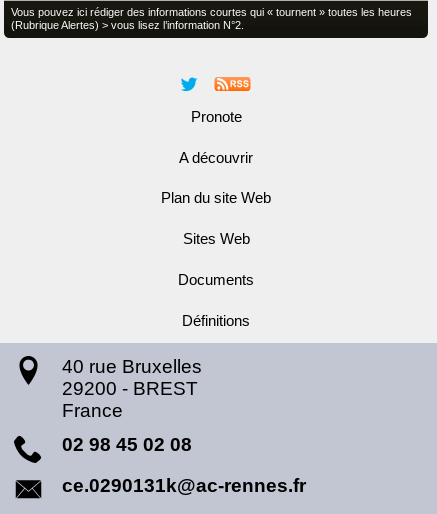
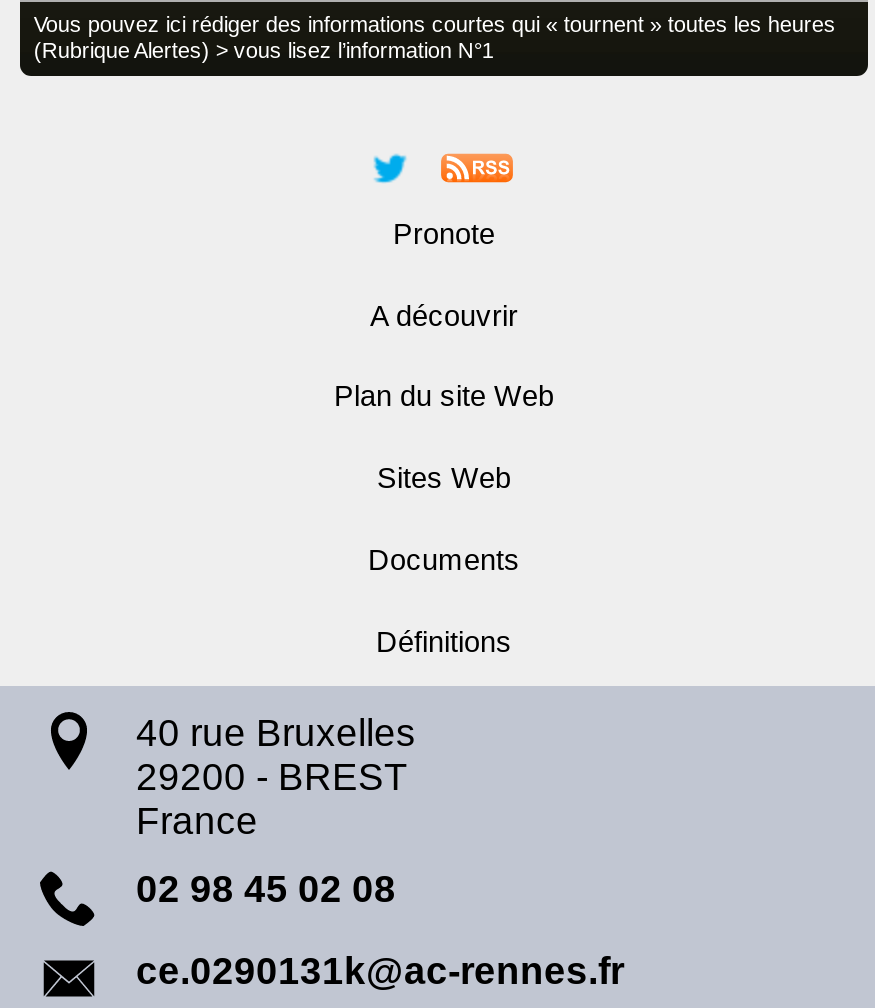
[11,19,244,31] (Rubrique Alertes) > vous lisez l’information N°2. -> [34,38,494,62] (Rubrique Alertes) > vous lisez l’information N°1

